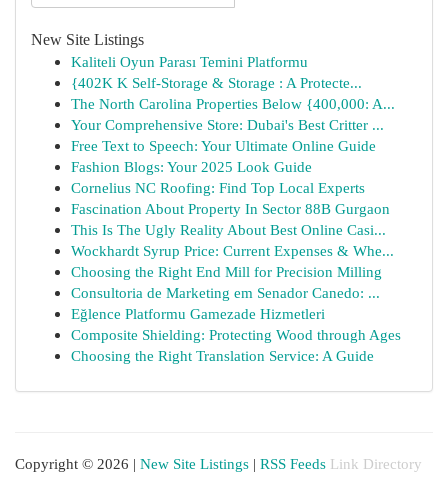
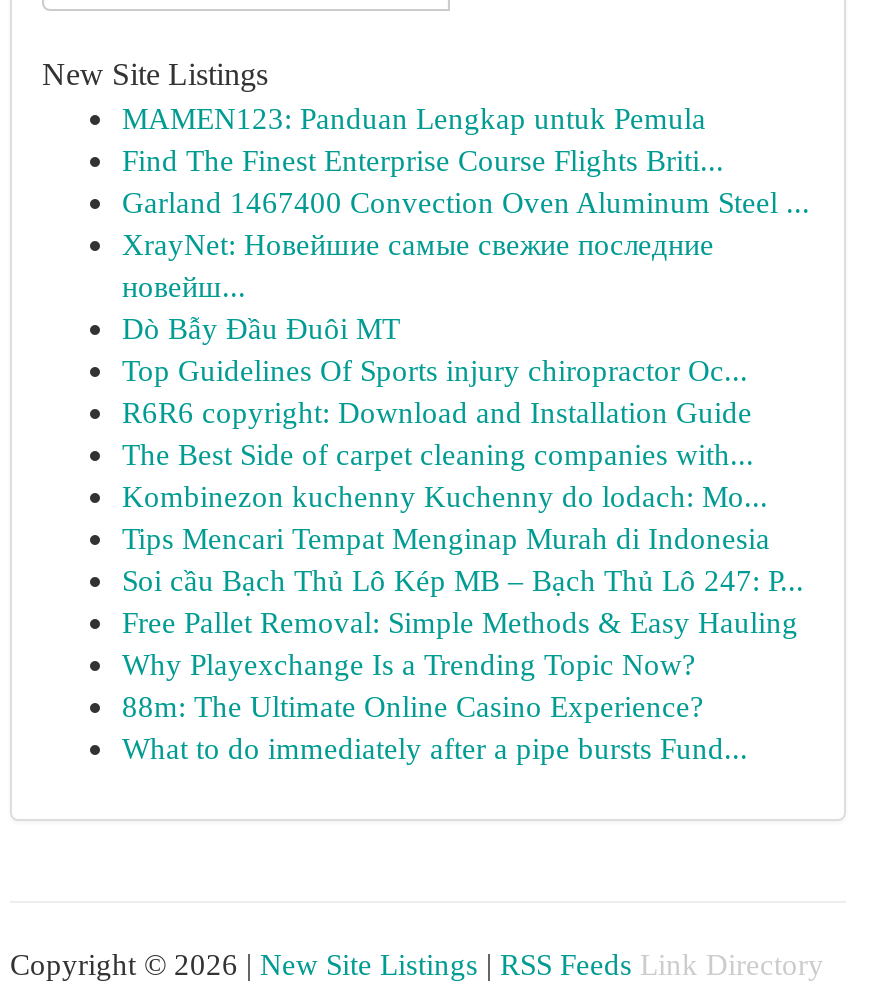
[71,53,401,364] Kaliteli Oyun Parası Temini Platformu | {402K K Self-Storage & Storage : A Protecte... | The North Carolina Properties Below {400,000: A... | Your Comprehensive Store: Dubai's Best Critter ... | Free Text to Speech: Your Ultimate Online Guide | Fashion Blogs: Your 2025 Look Guide | Cornelius NC Roofing: Find Top Local Experts | Fascination About Property In Sector 88B Gurgaon | This Is The Ugly Reality About Best Online Casi... | Wockhardt Syrup Price: Current Expenses & Whe... | Choosing the Right End Mill for Precision Milling | Consultoria de Marketing em Senador Canedo: ... | Eğlence Platformu Gamezade Hizmetleri | Composite Shielding: Protecting Wood through Ages | Choosing the Right Translation Service: A Guide -> [122,101,810,765] MAMEN123: Panduan Lengkap untuk Pemula | Find The Finest Enterprise Course Flights Briti... | Garland 1467400 Convection Oven Aluminum Steel ... | XrayNet: Новейшие самые свежие последние | новейш... | Dò Bẫy Đầu Đuôi MT | Top Guidelines Of Sports injury chiropractor Oc... | R6R6 copyright: Download and Installation Guide | The Best Side of carpet cleaning companies with... | Kombinezon kuchenny Kuchenny do lodach: Mo... | Tips Mencari Tempat Menginap Murah di Indonesia | Soi cầu Bạch Thủ Lô Kép MB – Bạch Thủ Lô 247: P... | Free Pallet Removal: Simple Methods & Easy Hauling | Why Playexchange Is a Trending Topic Now? | 88m: The Ultimate Online Casino Experience? | What to do immediately after a pipe bursts Fund...

